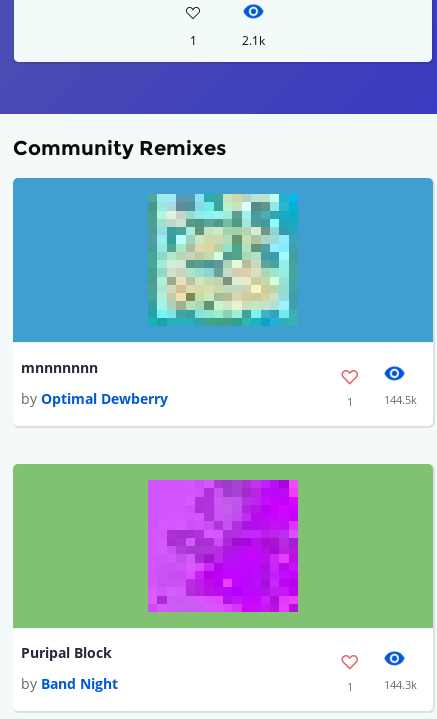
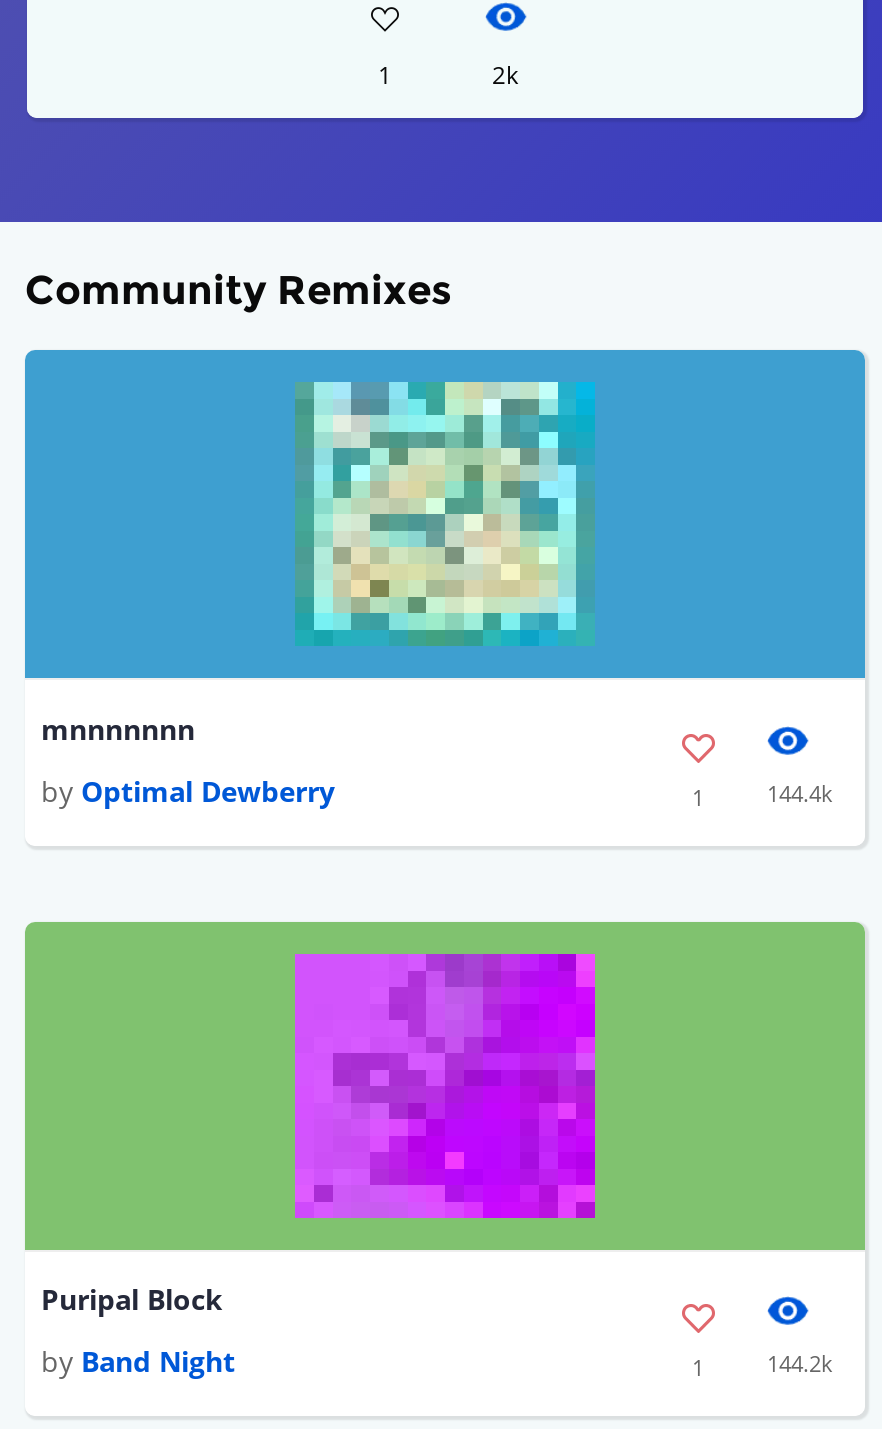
[241,32,264,49] 2.1k -> [492,59,518,93] 2k
[384,391,417,406] 144.5k -> [767,777,833,807] 144.4k
[384,677,417,692] 144.3k -> [767,1348,833,1378] 144.2k

